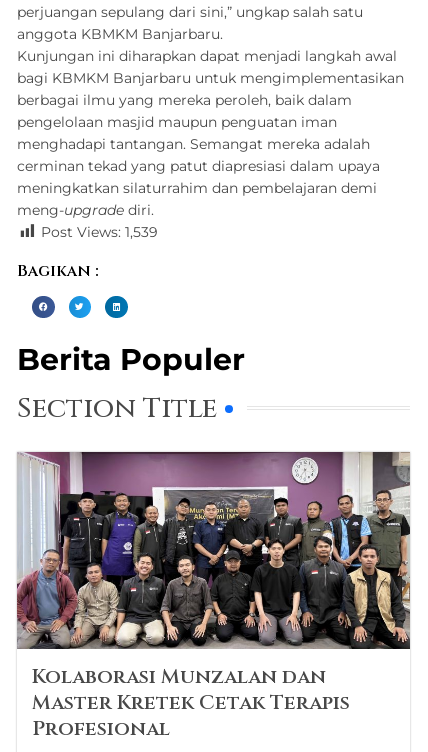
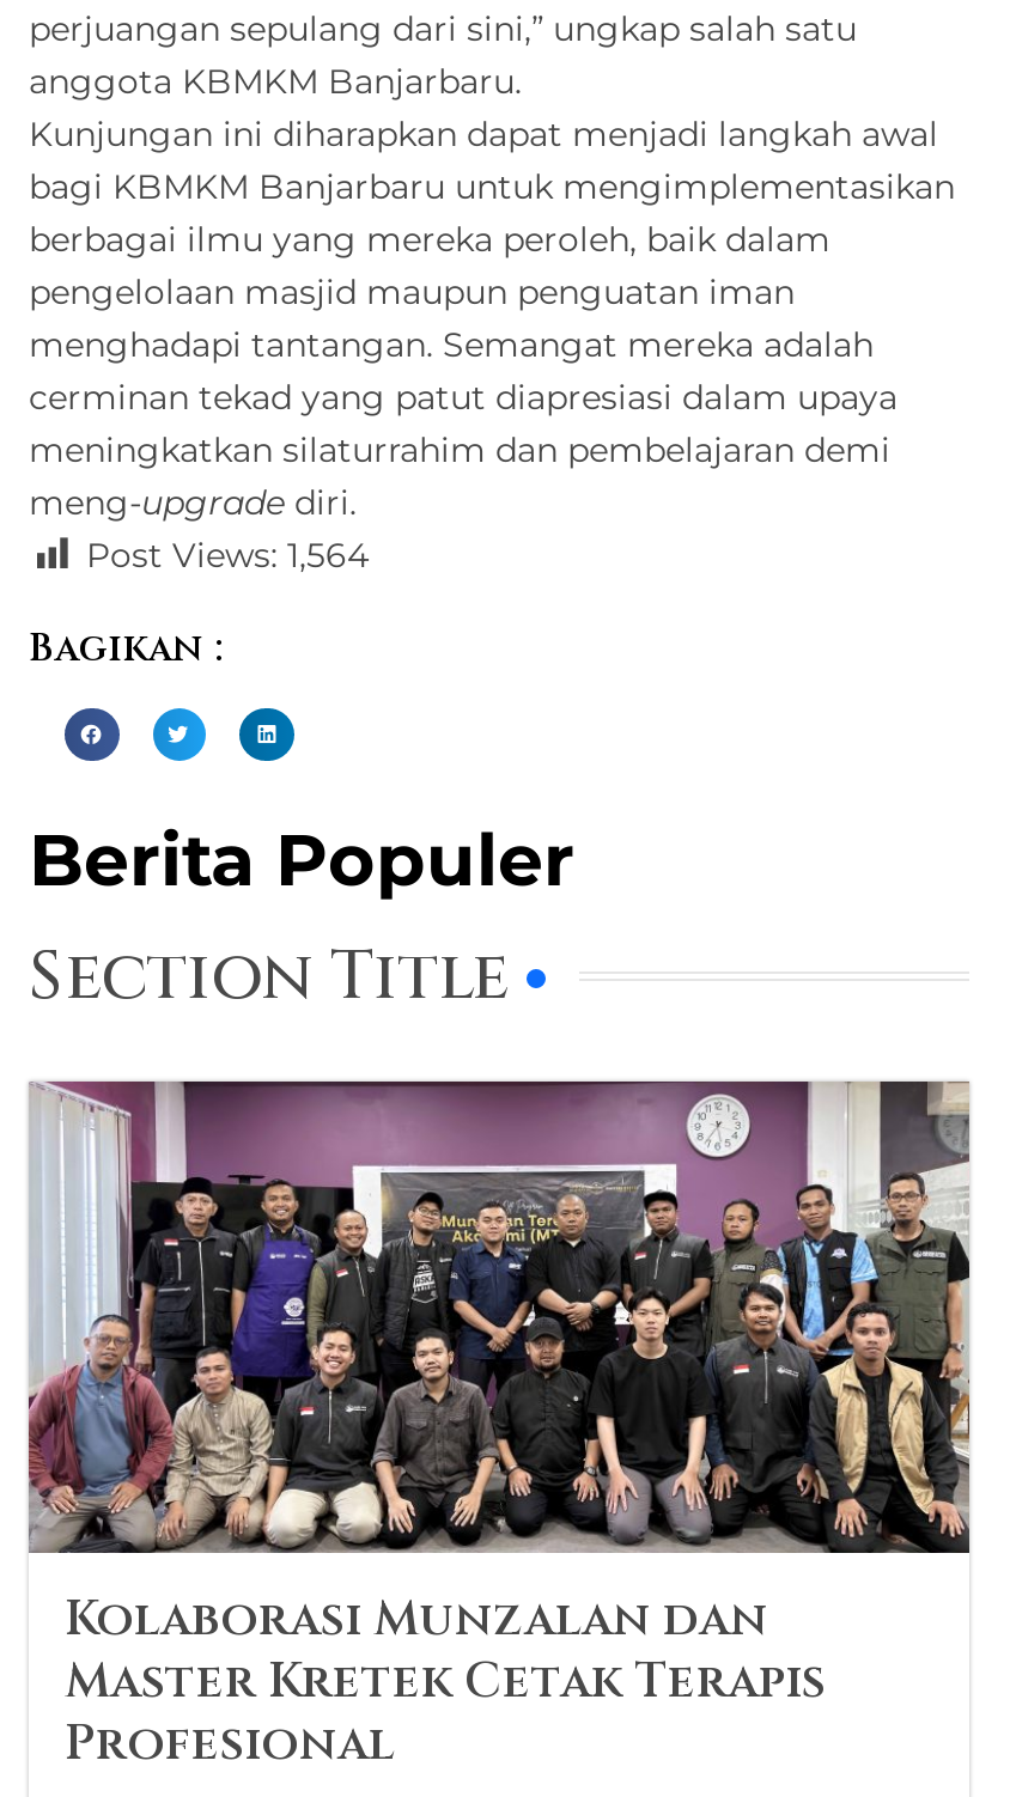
[41,223,158,241] Post Views: 1,539 -> [86,533,369,576] Post Views: 1,564

